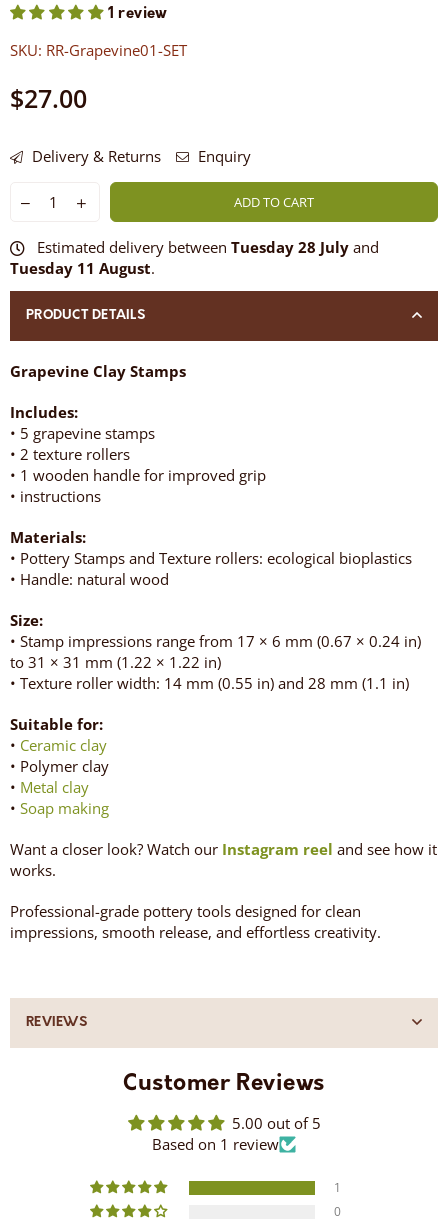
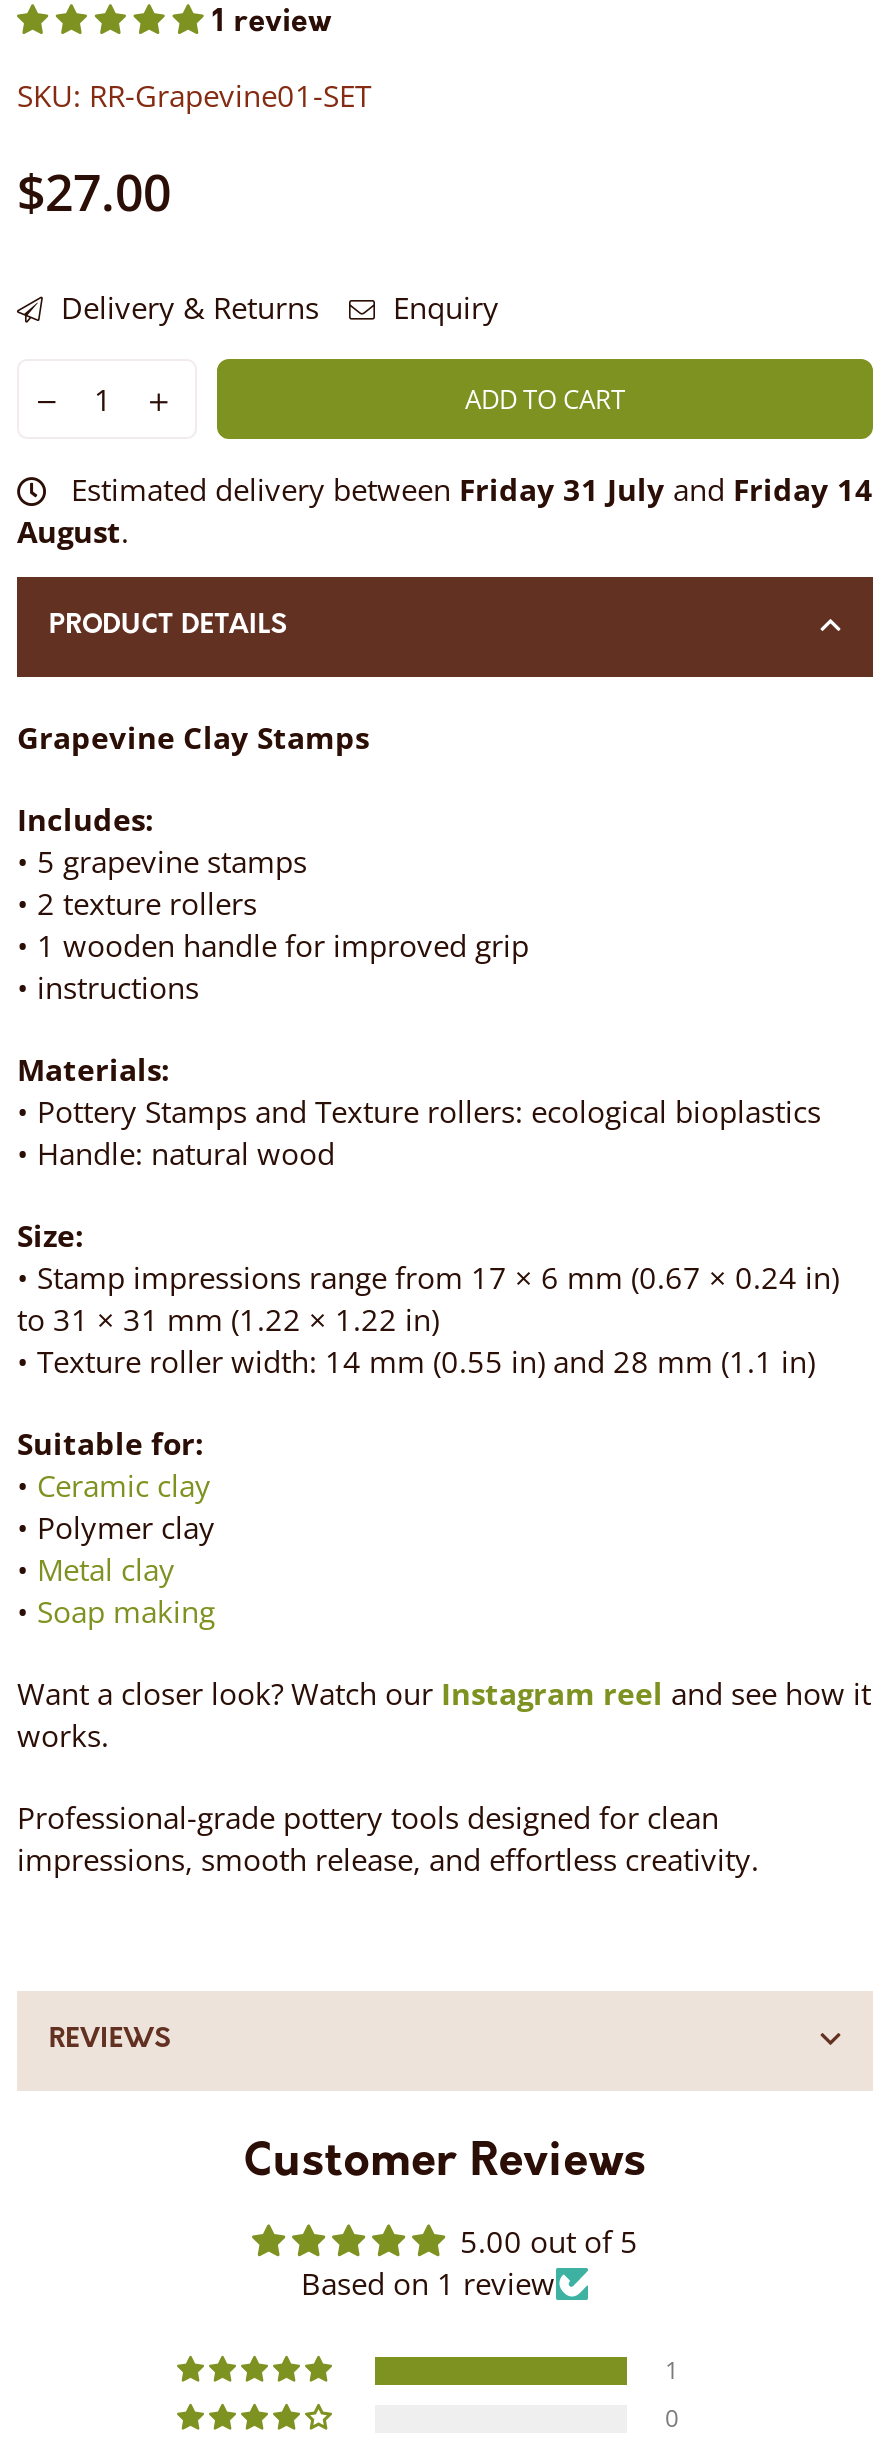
[10,237,379,278] Estimated delivery between Tuesday 28 July and | Tuesday 11 August. -> [17,469,873,551] Estimated delivery between Friday 31 July and Friday 14 | August.

